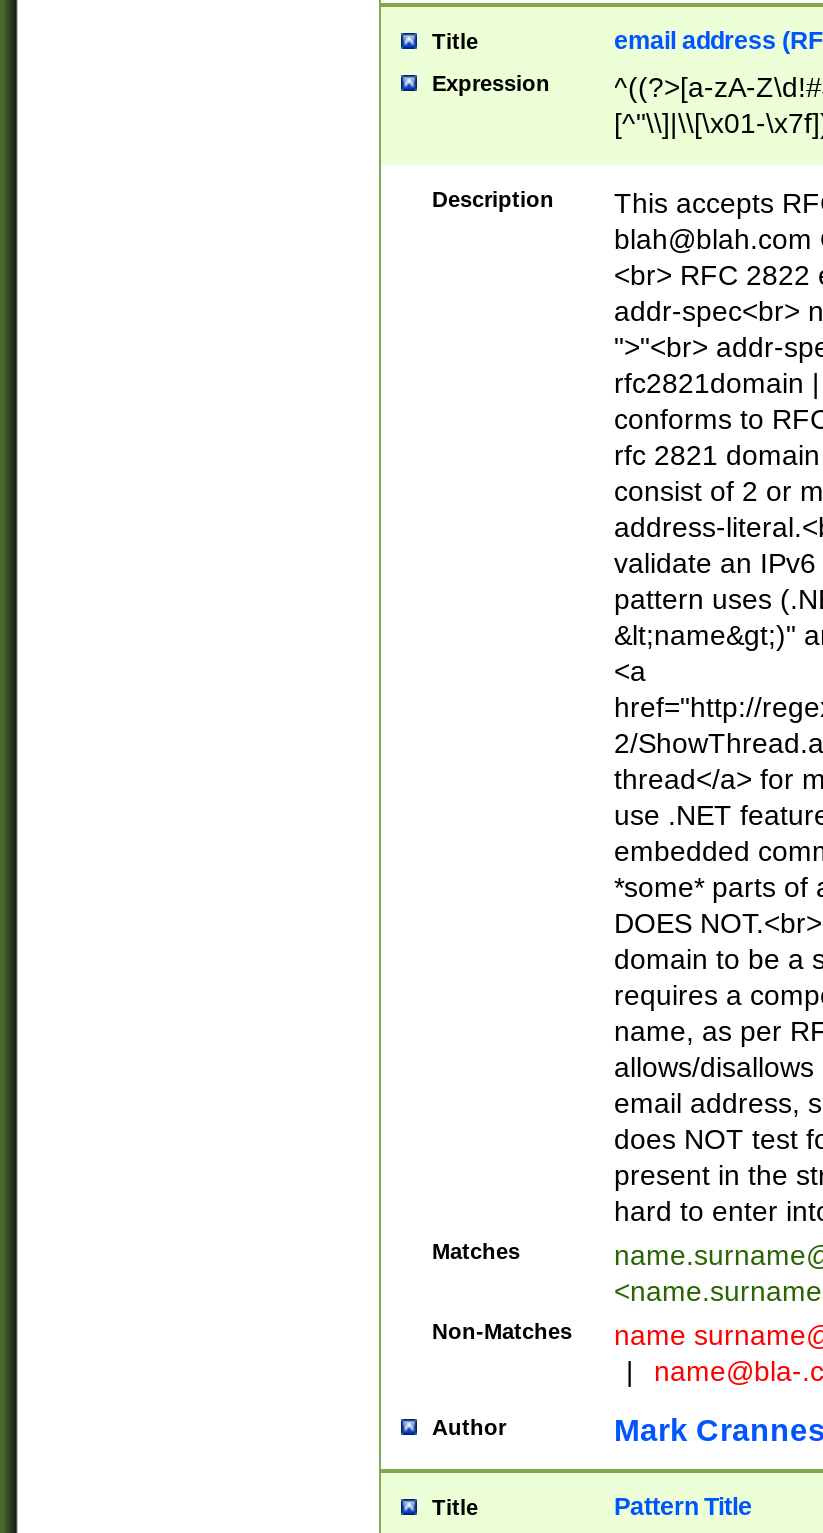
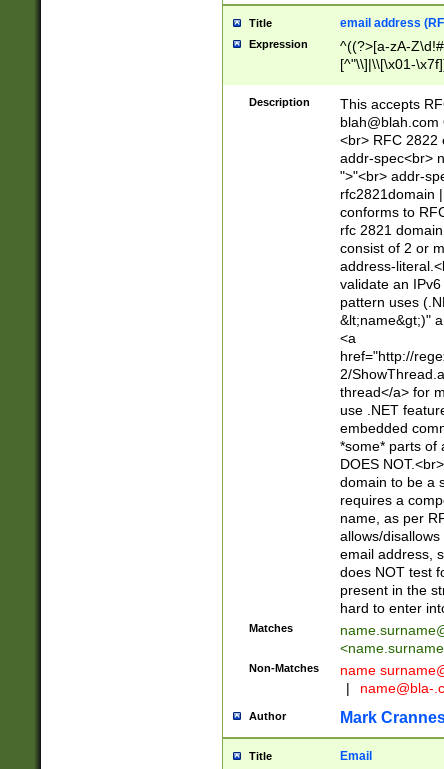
[614,1493,752,1521] Pattern Title -> [339,749,371,763] Email

